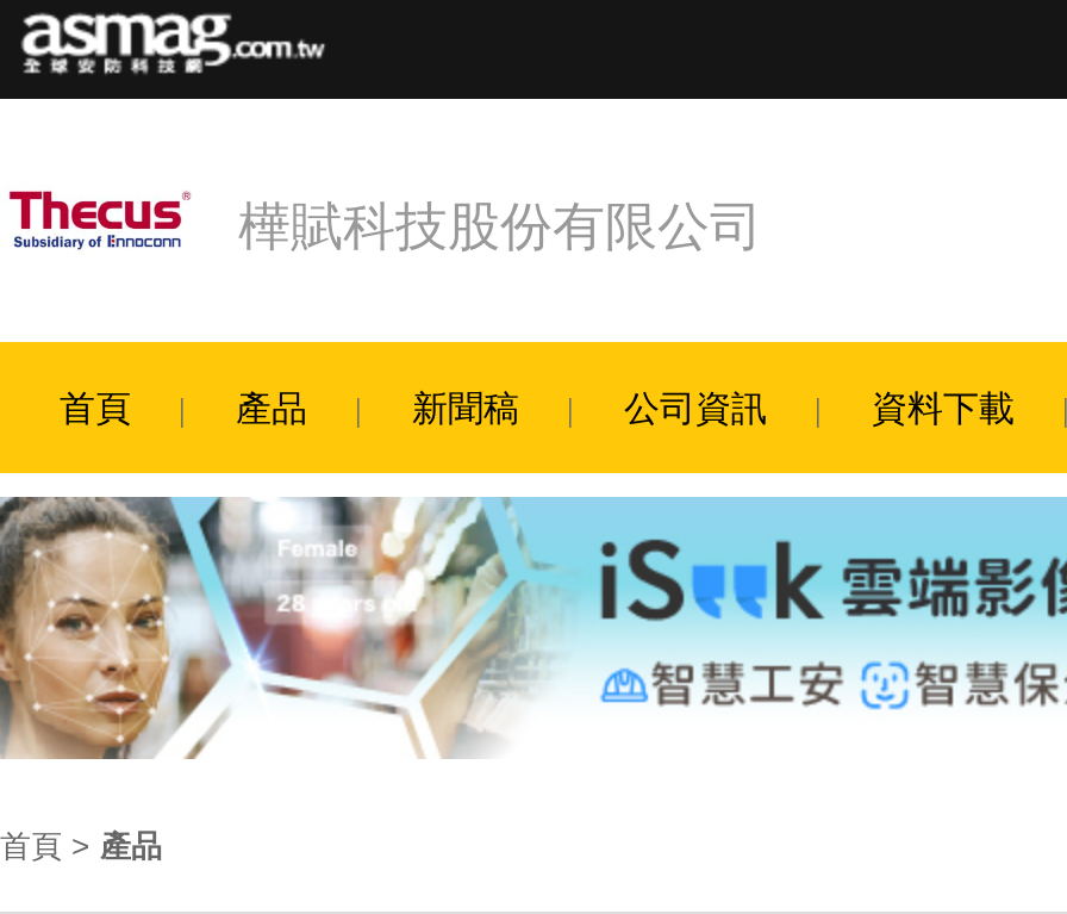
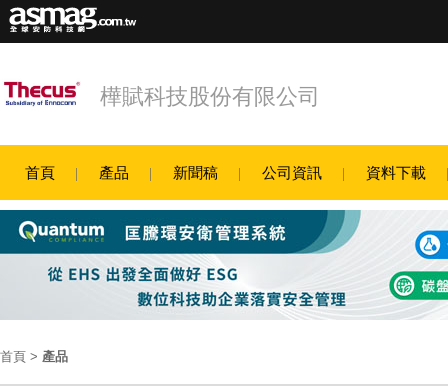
[7,495,1060,759] [image] -> [3,209,445,319] [image]

